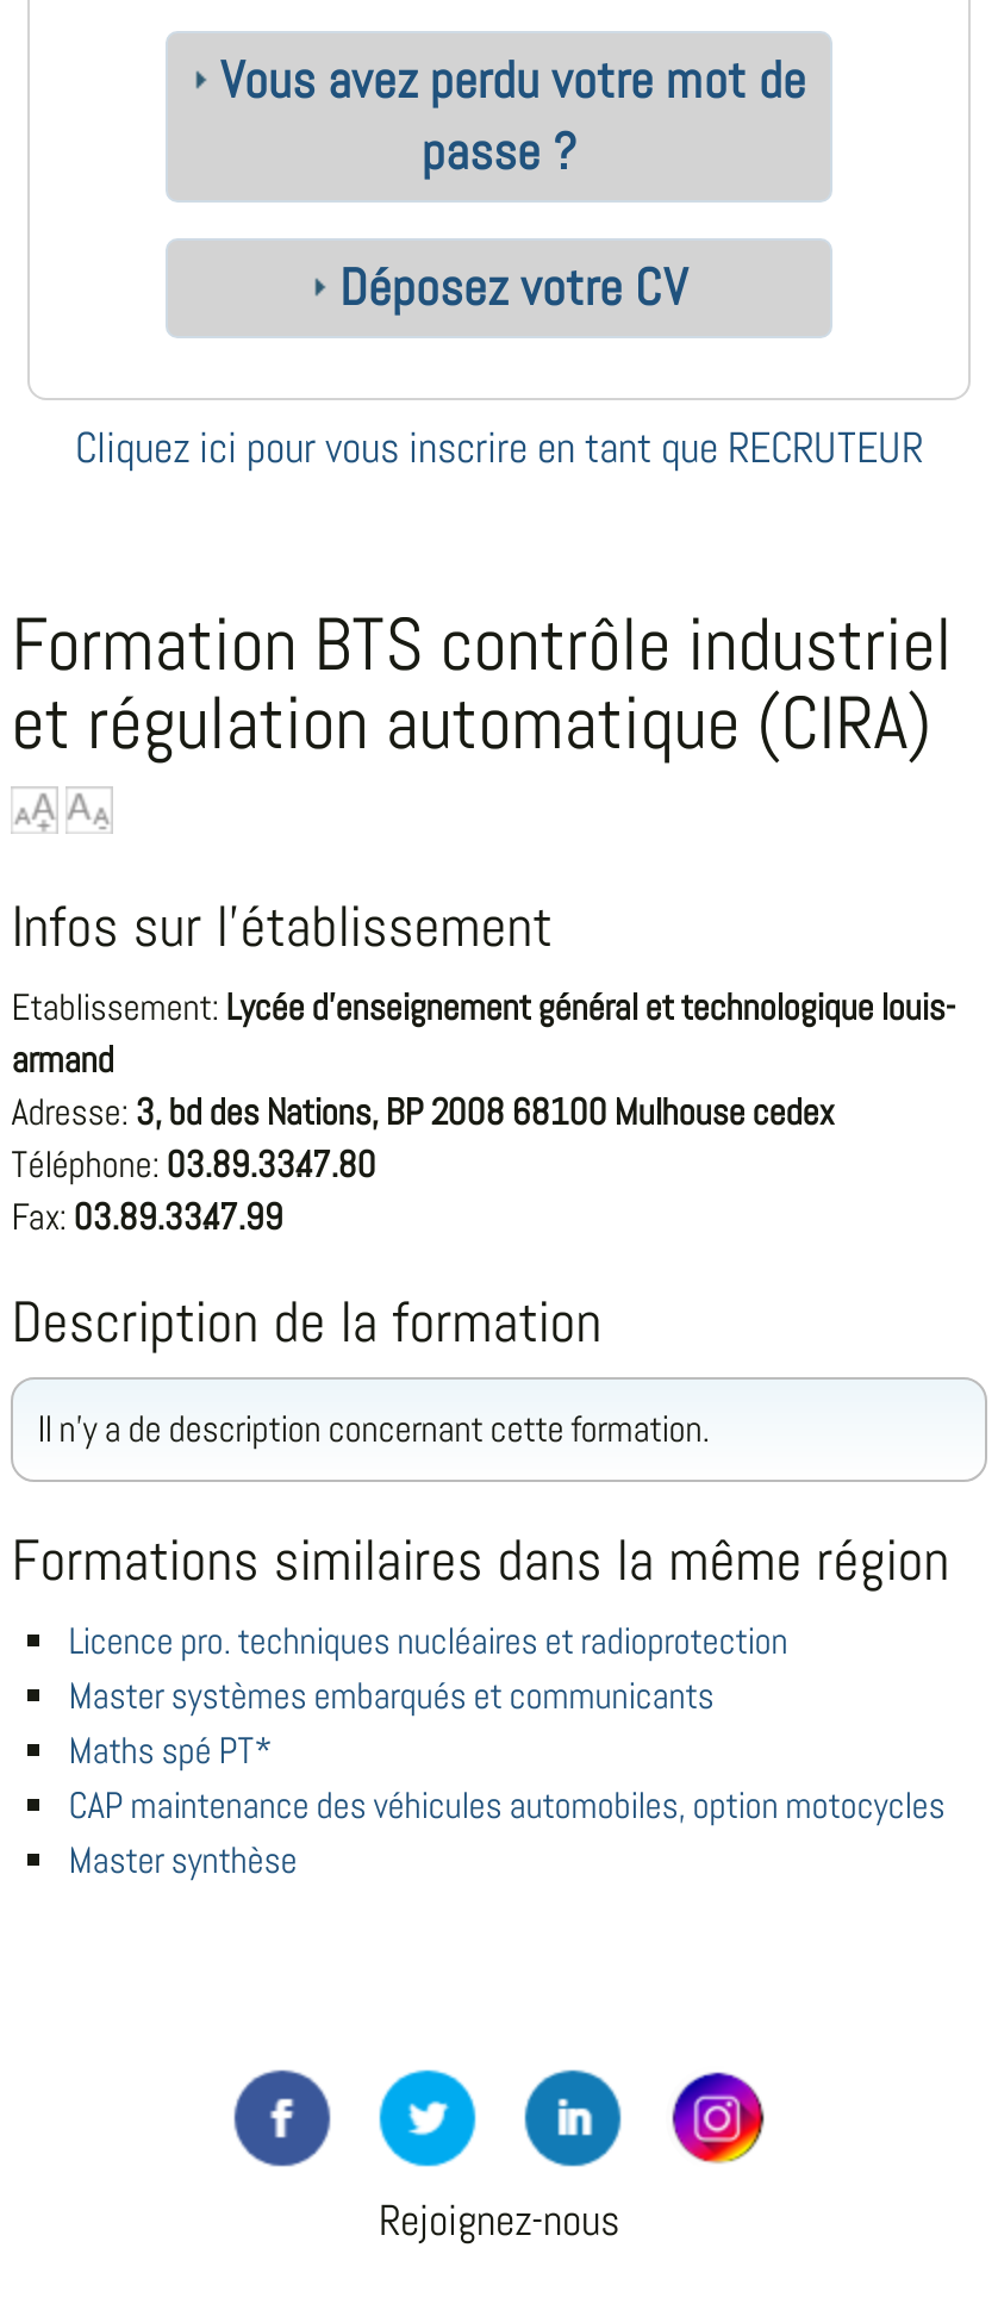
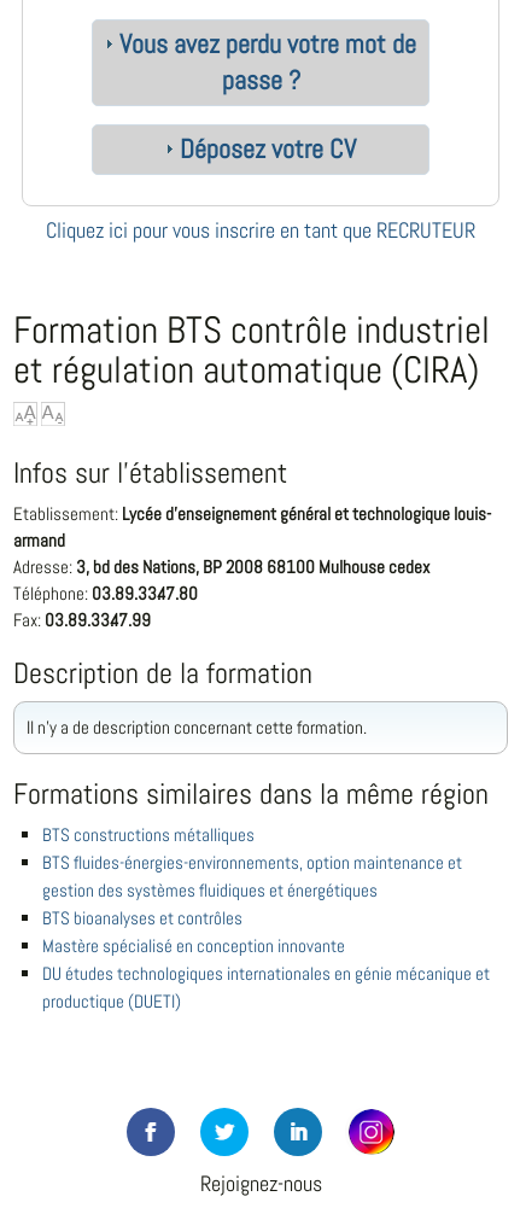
[68,1617,945,1884] Licence pro. techniques nucléaires et radioprotection | Master systèmes embarqués et communicants | Maths spé PT* | CAP maintenance des véhicules automobiles, option motocycles | Master synthèse -> [42,822,490,1013] BTS constructions métalliques | BTS fluides-énergies-environnements, option maintenance et | gestion des systèmes fluidiques et énergétiques | BTS bioanalyses et contrôles | Mastère spécialisé en conception innovante | DU études technologiques internationales en génie mécanique et | productique (DUETI)

